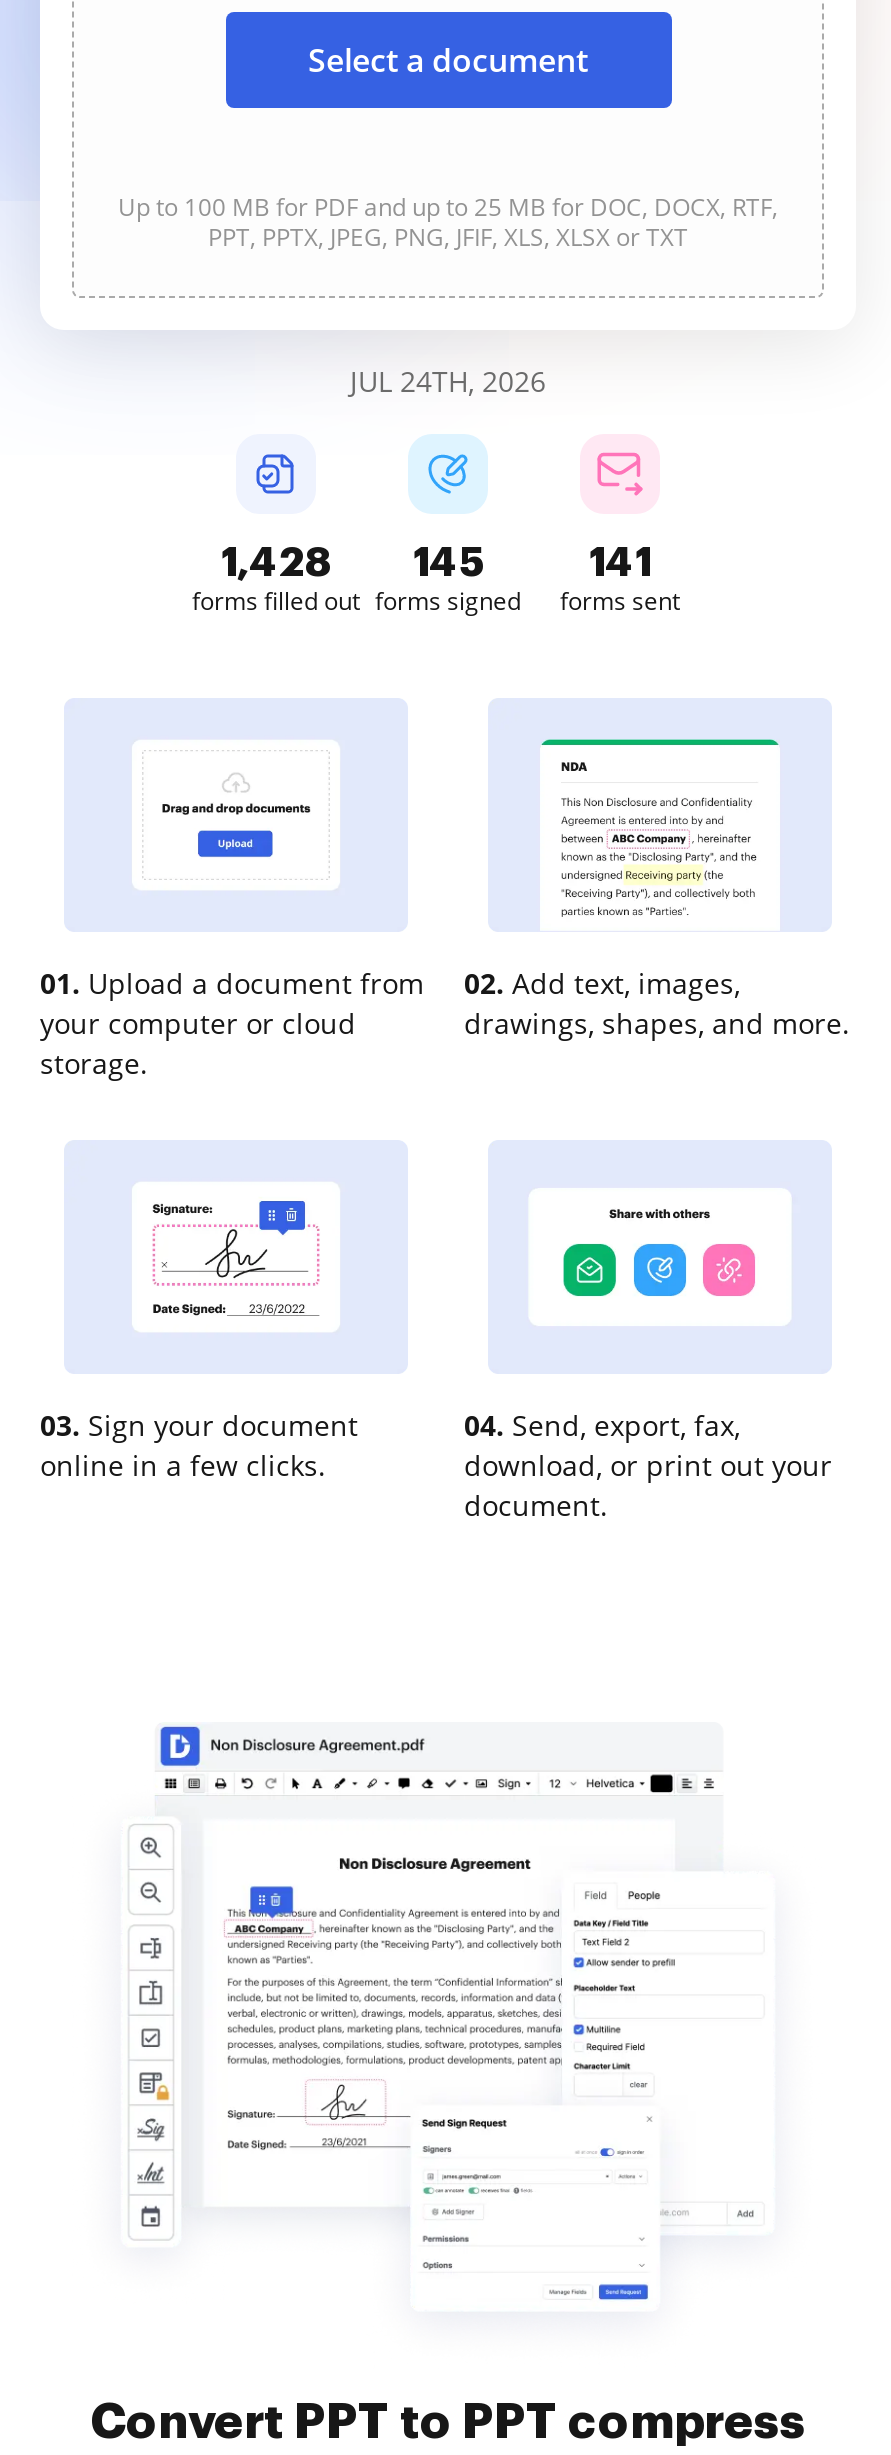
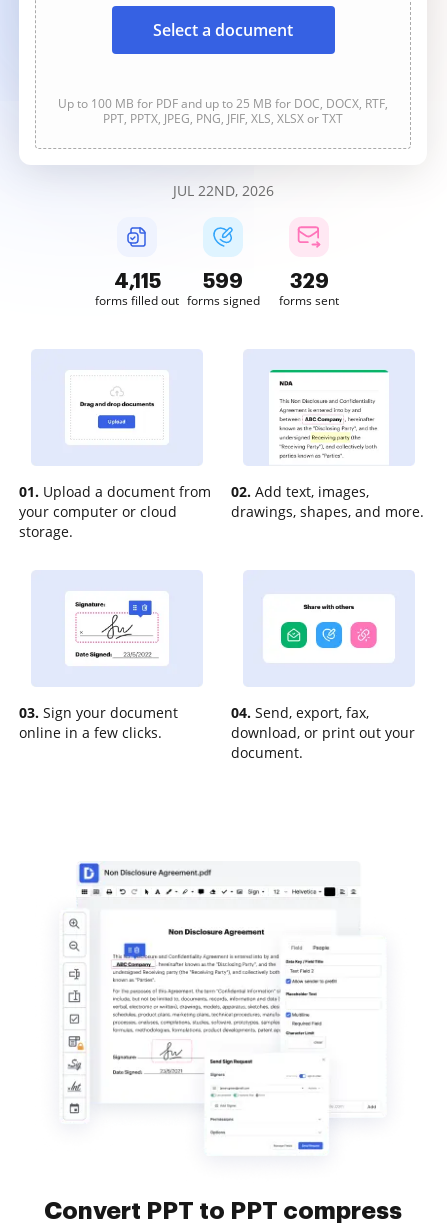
[350,362,546,400] JUL 24TH, 2026 -> [172,181,273,200] JUL 22ND, 2026
[221,542,331,582] 1,428 -> [113,271,160,291] 4,115
[413,542,483,582] 145 -> [203,271,243,291] 599
[589,542,651,582] 141 -> [289,271,328,291] 329

